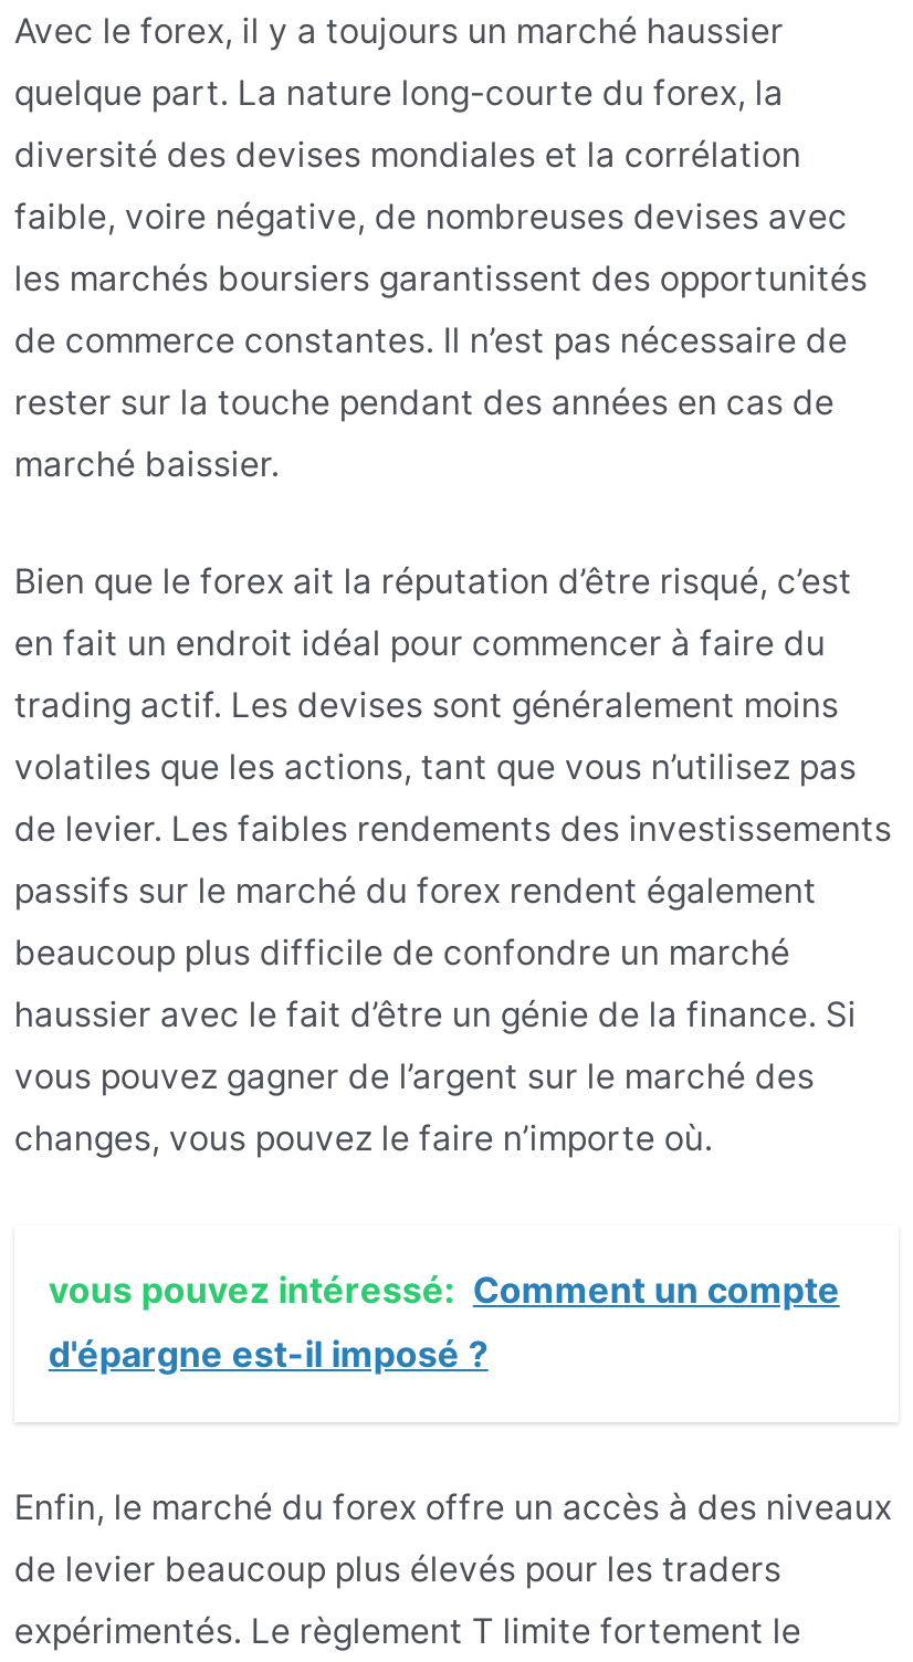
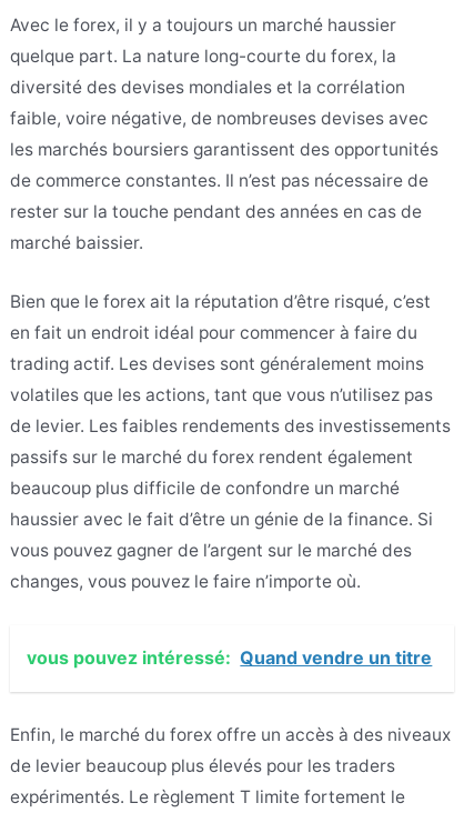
[48,1268,840,1376] vous pouvez intéressé: Comment un compte | d'épargne est-il imposé ? -> [27,647,432,669] vous pouvez intéressé: Quand vendre un titre

